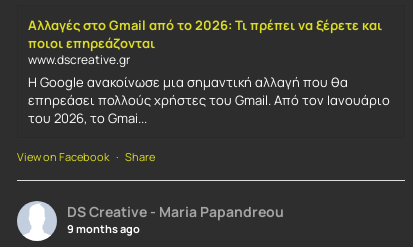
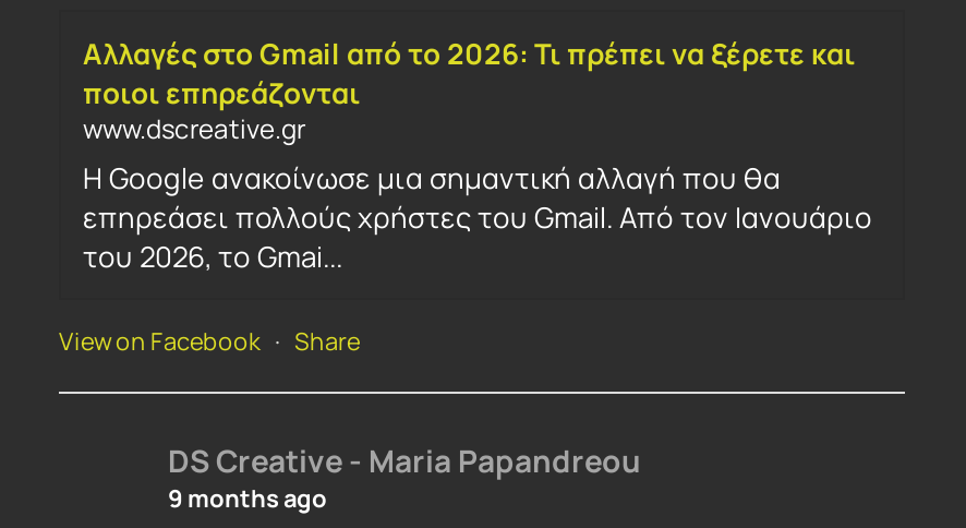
[16,200,58,242] [image] -> none

